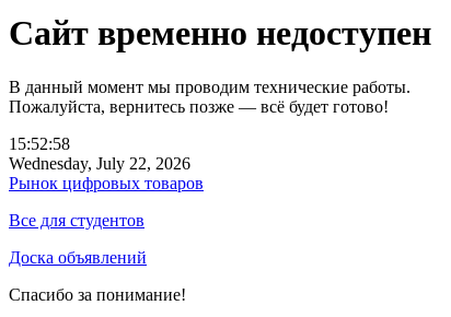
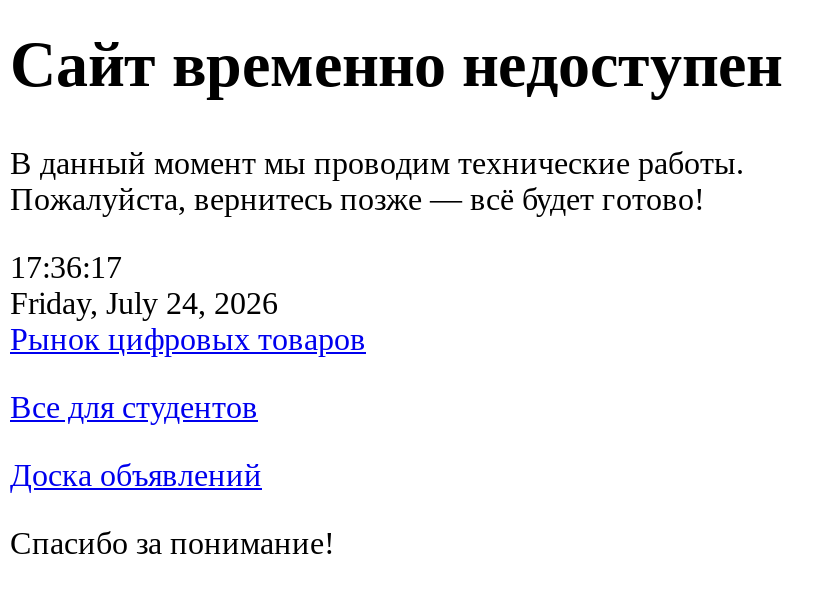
[9,134,70,153] 15:52:58 -> [10,250,122,284] 17:36:17
[9,154,190,173] Wednesday, July 22, 2026 -> [10,286,278,320] Friday, July 24, 2026

